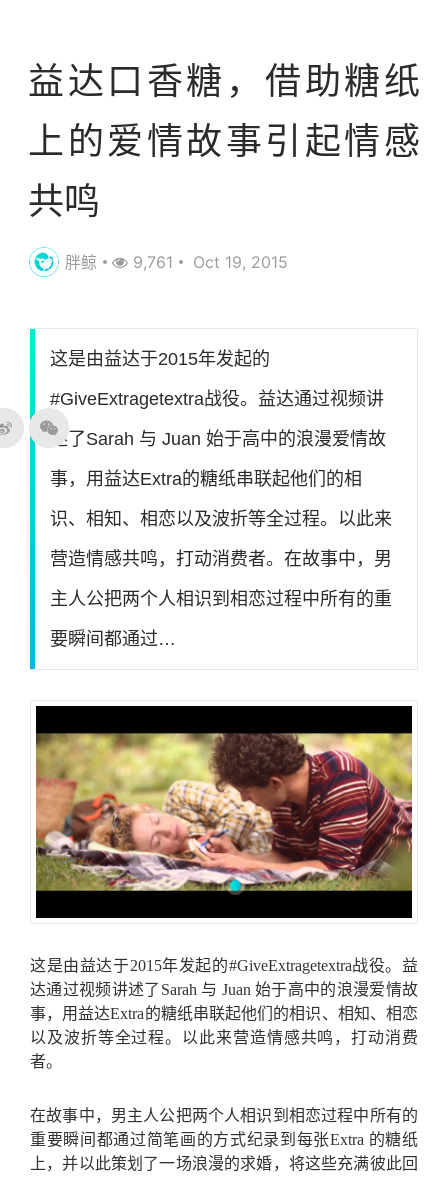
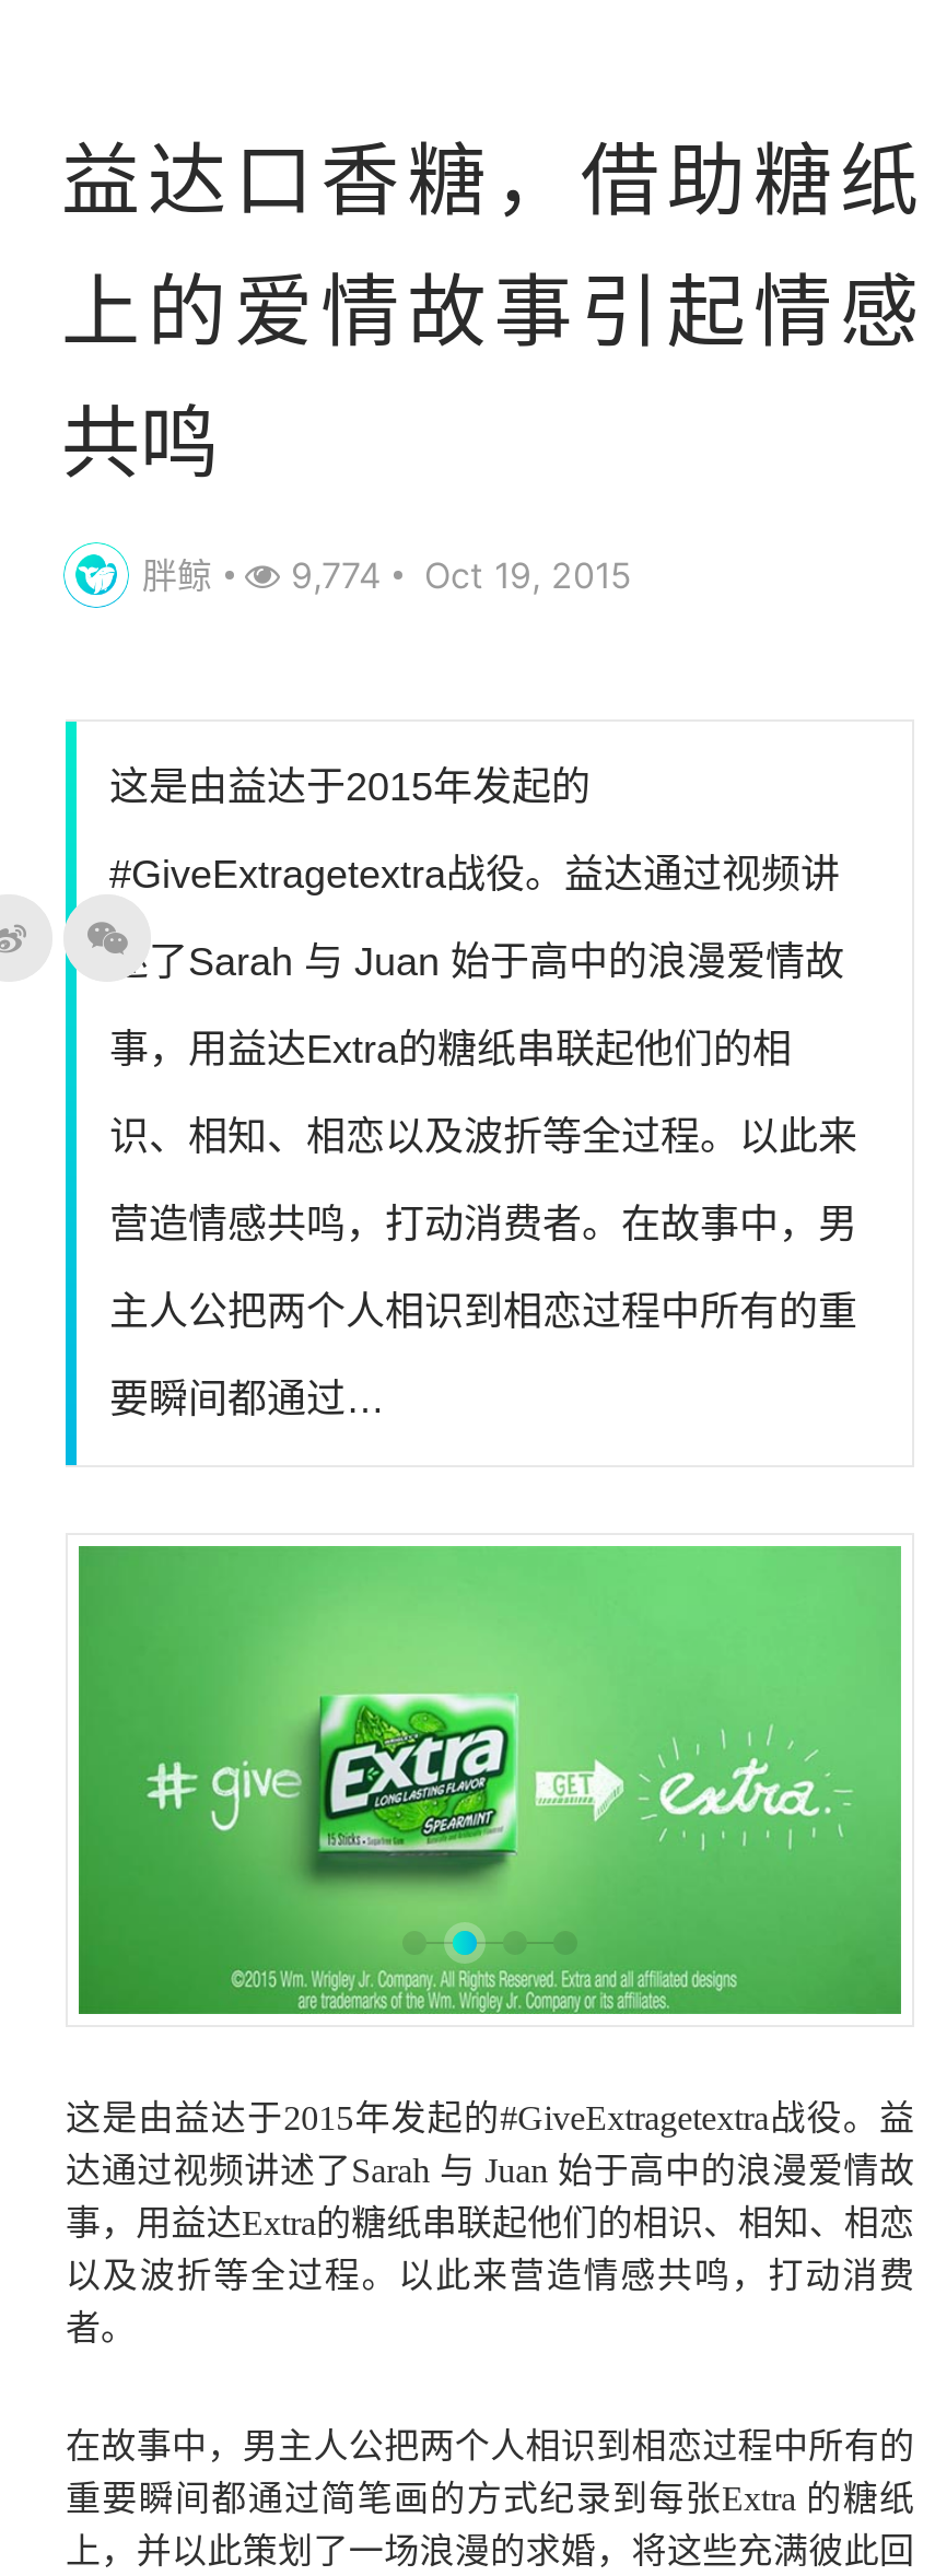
[65,252,288,272] 胖鲸 9,761 Oct 19, 2015 -> [142,554,632,597] 胖鲸 9,774 Oct 19, 2015
[35,705,413,920] [image] -> [77,1544,903,2016] [image]

